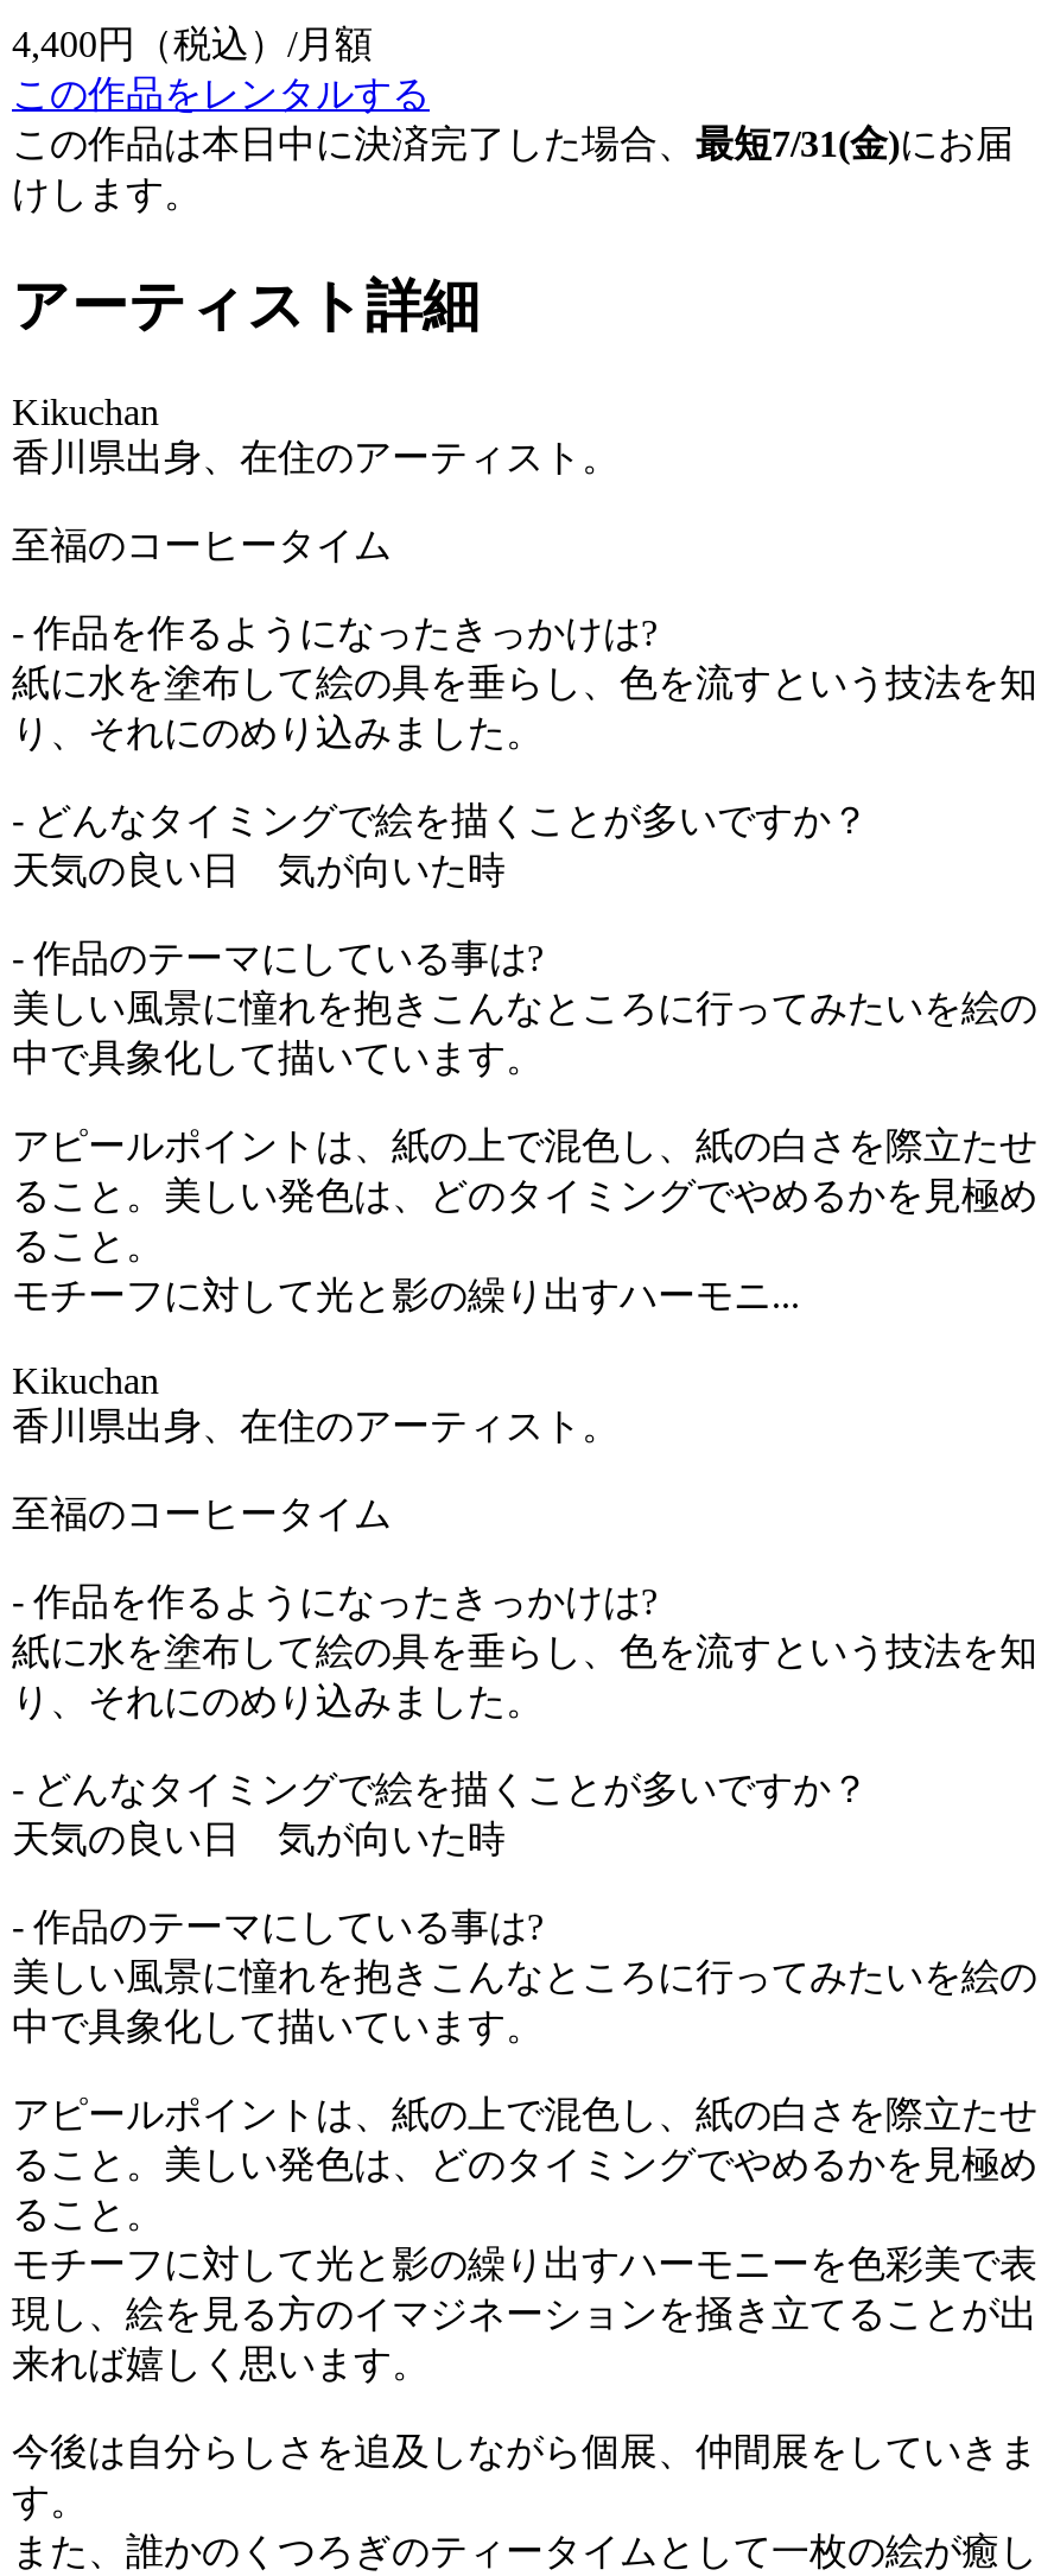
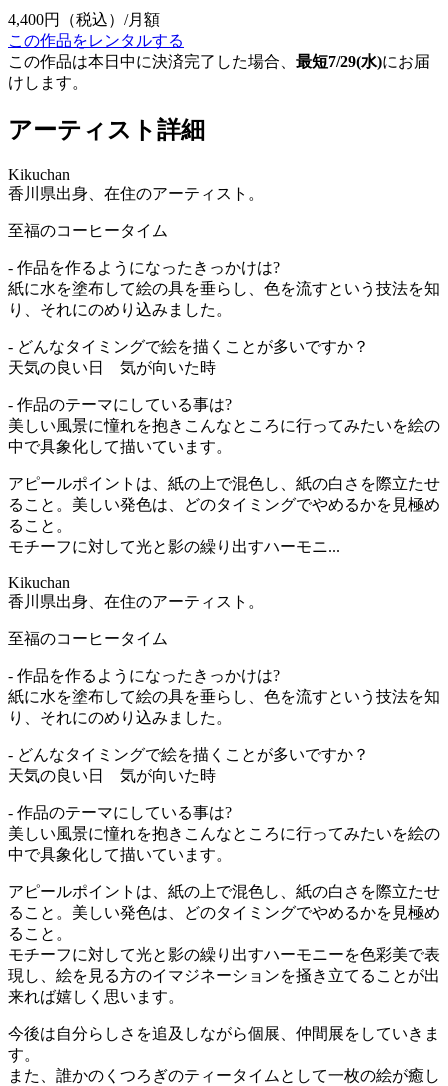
[12,123,1014,163] この作品は本日中に決済完了した場合、最短7/31(金)にお届 -> [8,53,430,70] この作品は本日中に決済完了した場合、最短7/29(水)にお届

